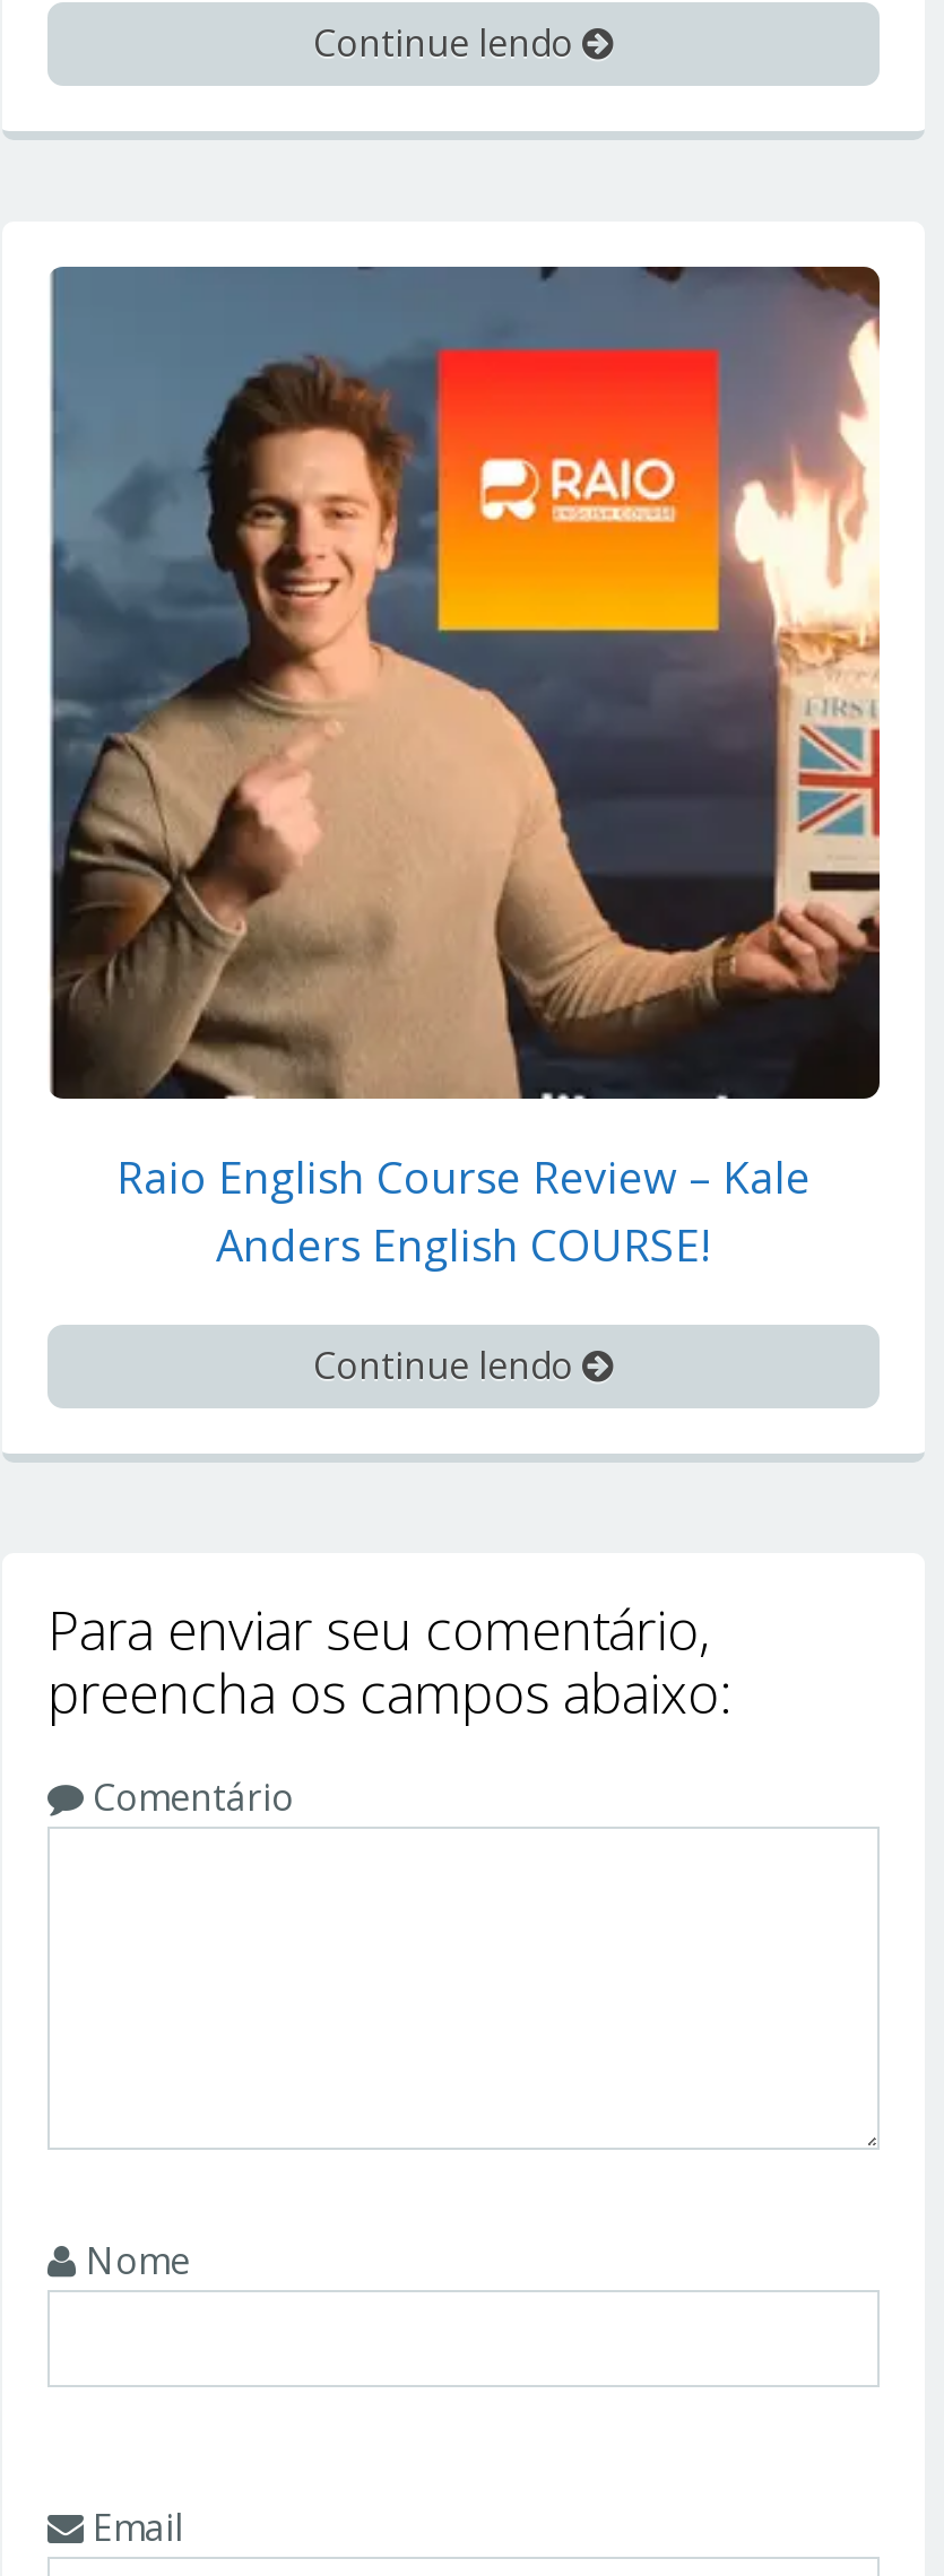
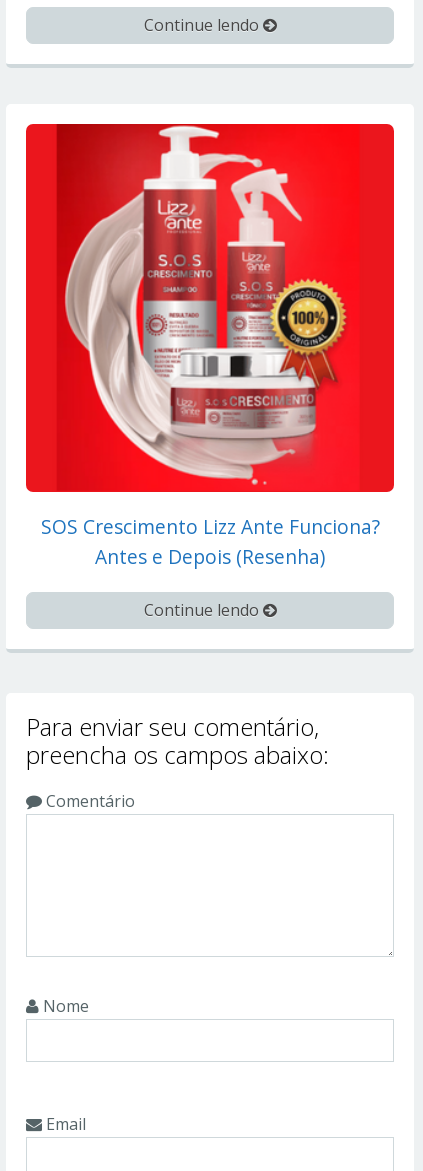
[47,264,882,1275] [image] | Raio English Course Review – Kale | Anders English COURSE! -> [25,123,395,570] [image] | SOS Crescimento Lizz Ante Funciona? | Antes e Depois (Resenha)

